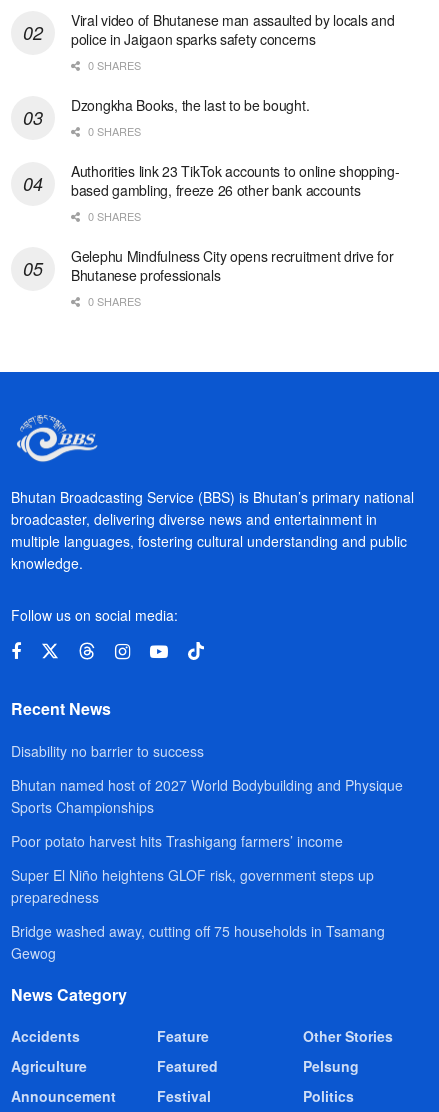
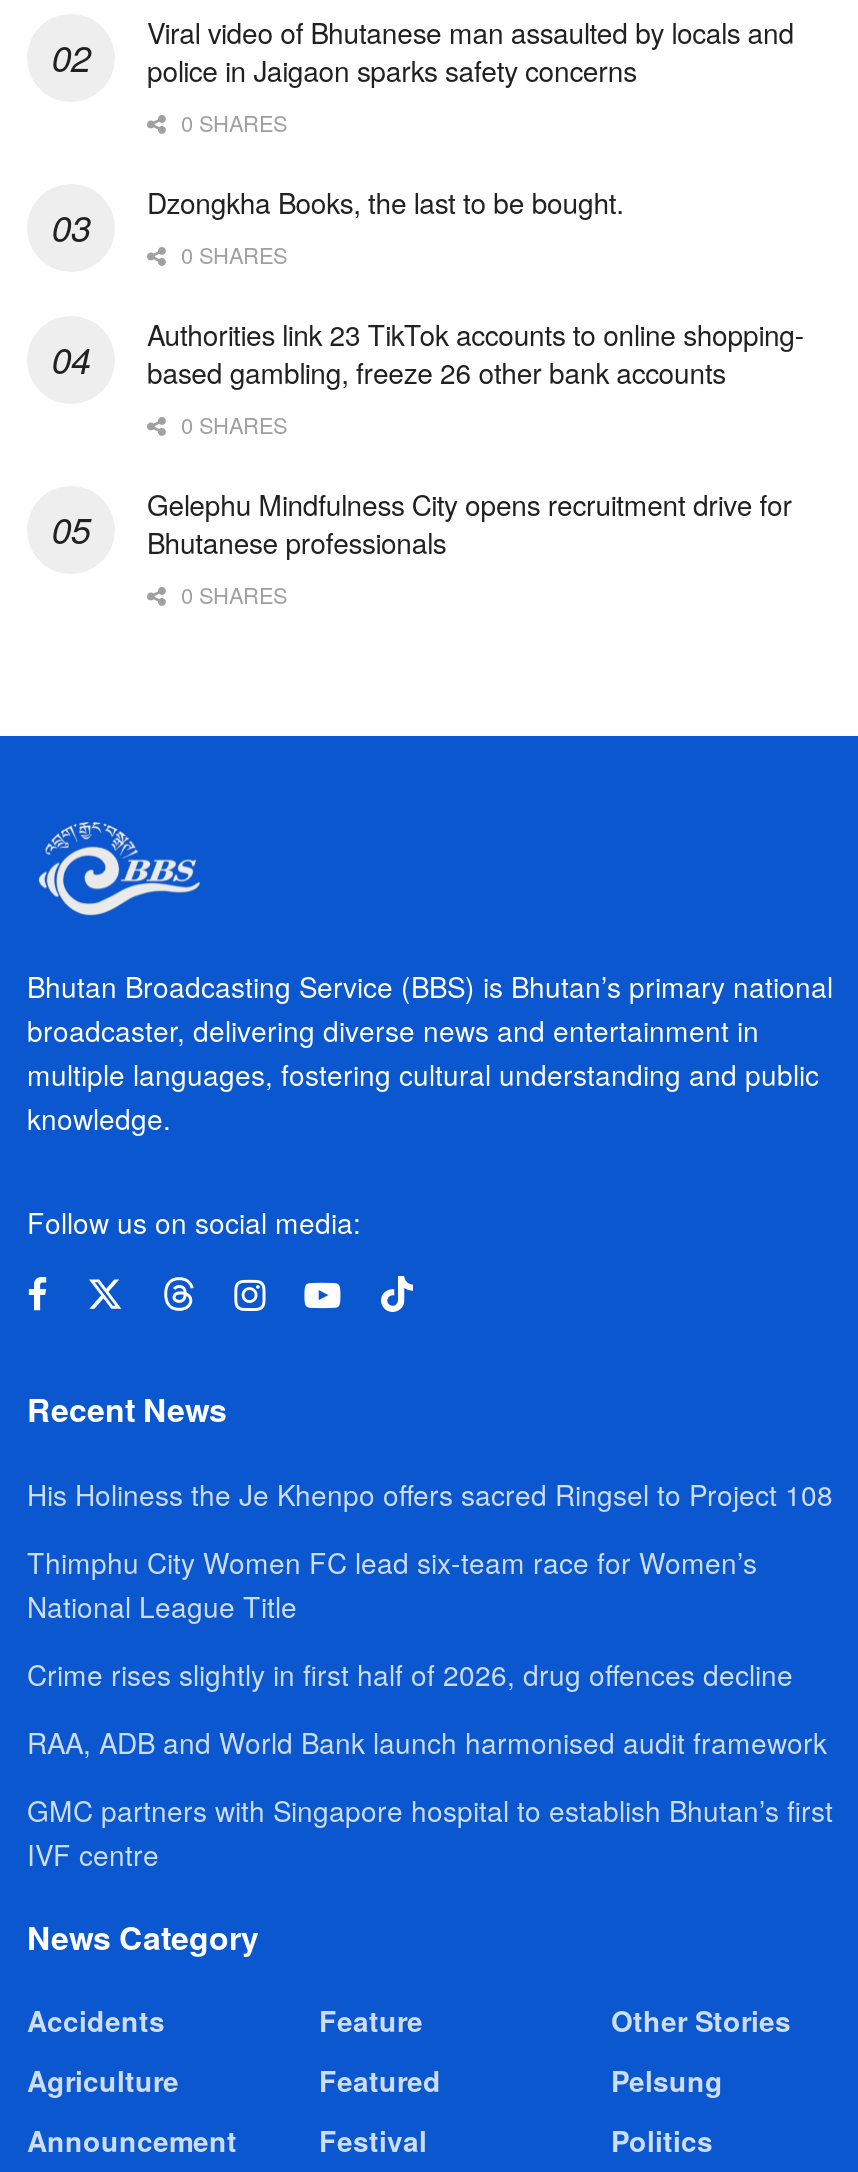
[11,741,204,761] Disability no barrier to success -> [27,1475,833,1515] His Holiness the Je Khenpo offers sacred Ringsel to Project 108
[11,775,403,817] Bhutan named host of 2027 World Bodybuilding and Physique | Sports Championships -> [27,1543,757,1627] Thimphu City Women FC lead six-team race for Women’s | National League Title
[11,831,343,851] Poor potato harvest hits Trashigang farmers’ income -> [27,1655,793,1695] Crime rises slightly in first half of 2026, drug offences decline
[11,865,374,907] Super El Niño heightens GLOF risk, government steps up | preparedness -> [27,1723,827,1763] RAA, ADB and World Bank launch harmonised audit framework
[11,921,385,963] Bridge washed away, cutting off 75 households in Tsamang | Gewog -> [27,1791,833,1875] GMC partners with Singapore hospital to establish Bhutan’s first | IVF centre

